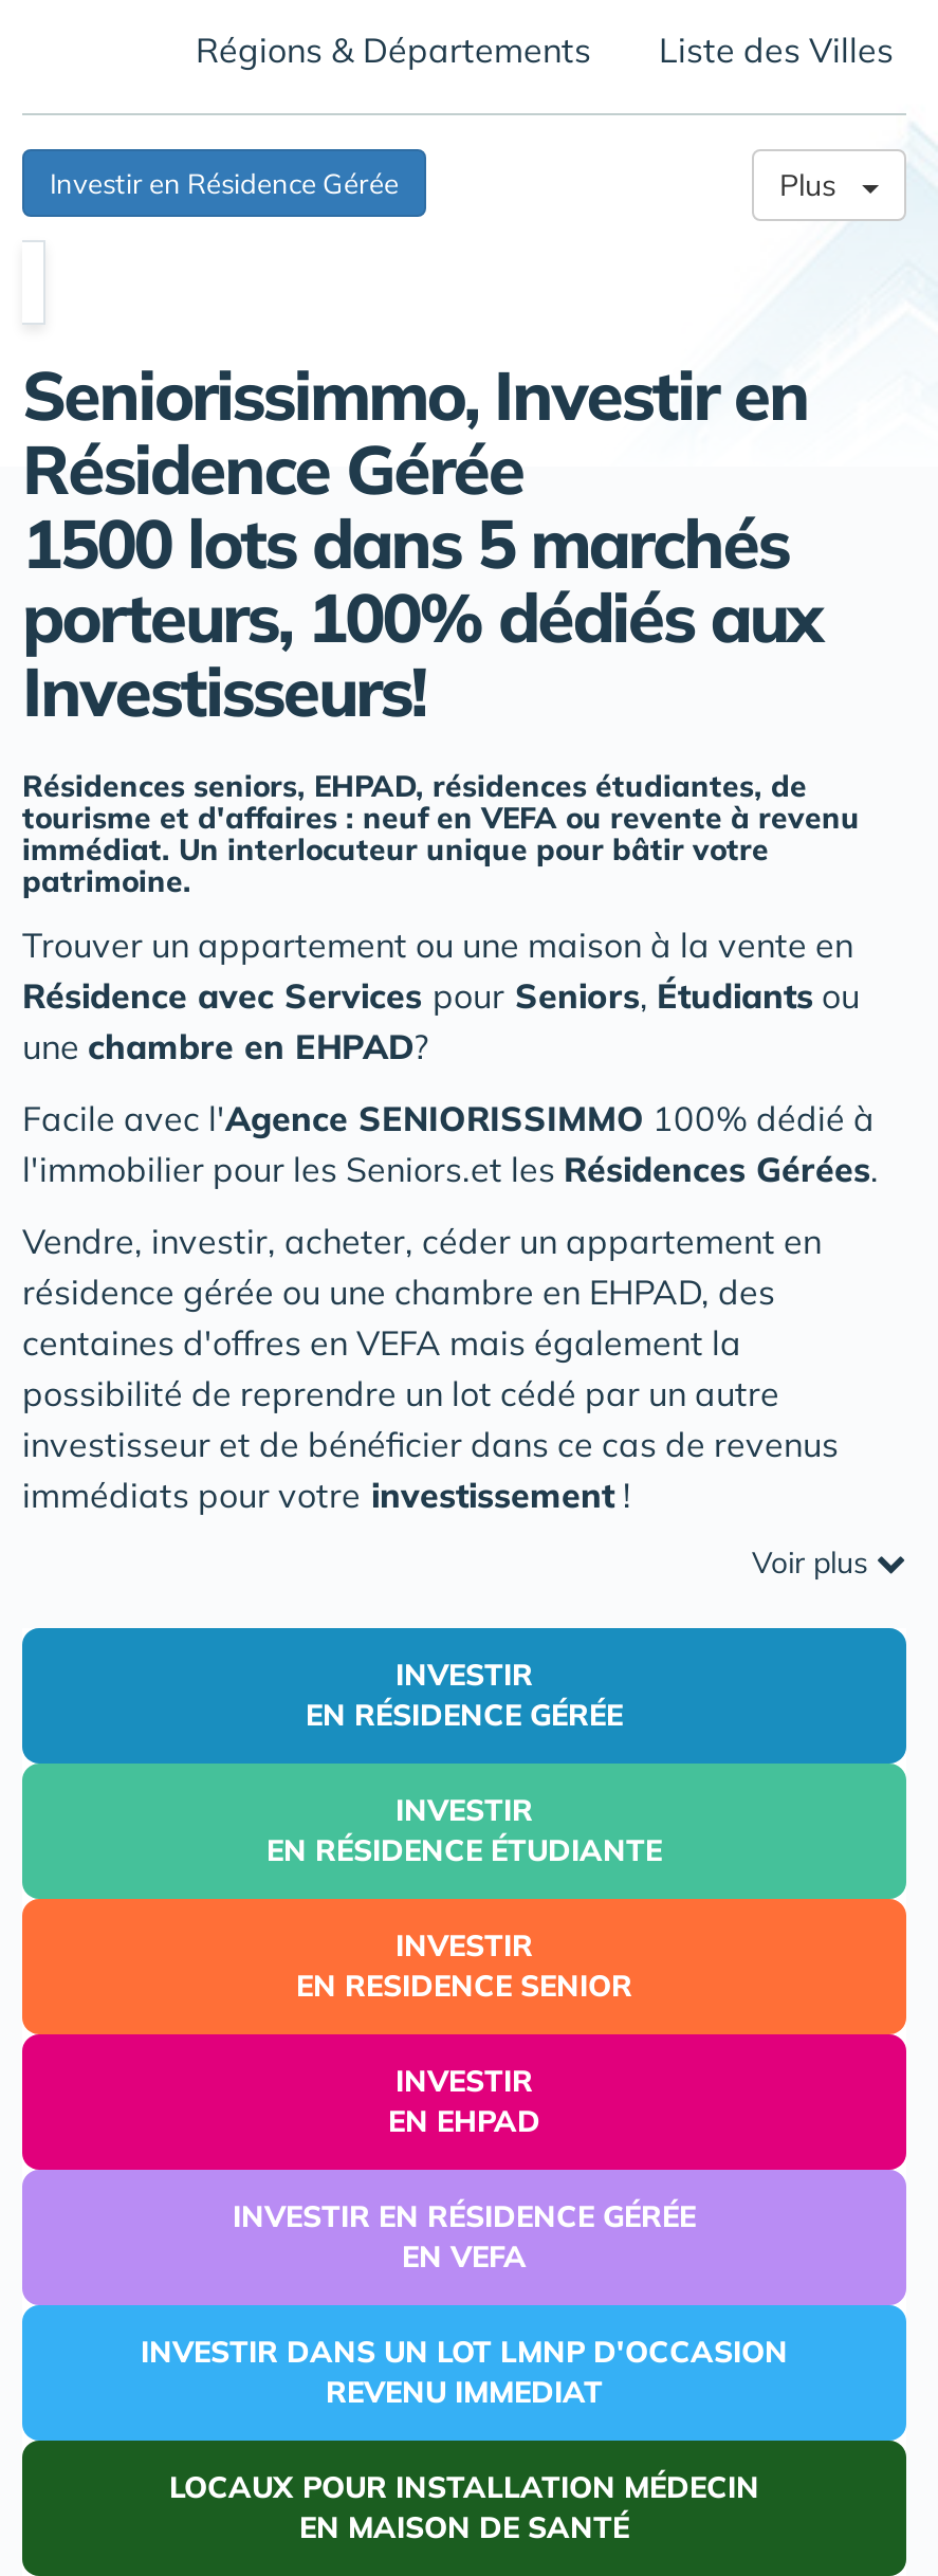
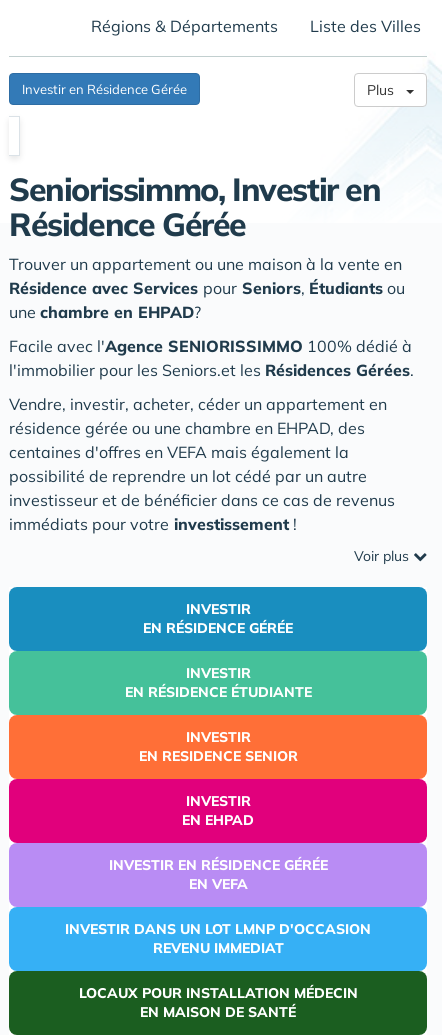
[22,500,860,900] 1500 lots dans 5 marchés | porteurs, 100% dédiés aux | Investisseurs! | Résidences seniors, EHPAD, résidences étudiantes, de | tourisme et d'affaires : neuf en VEFA ou revente à revenu | immédiat. Un interlocuteur unique pour bâtir votre | patrimoine. -> none

